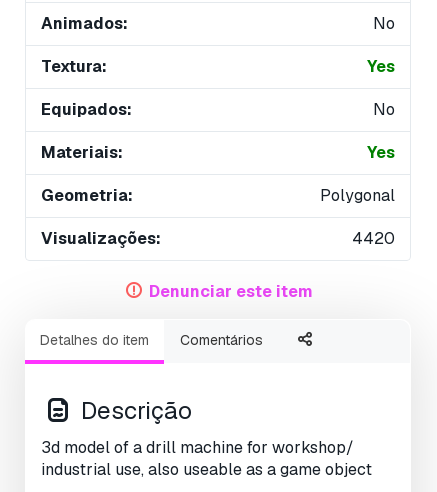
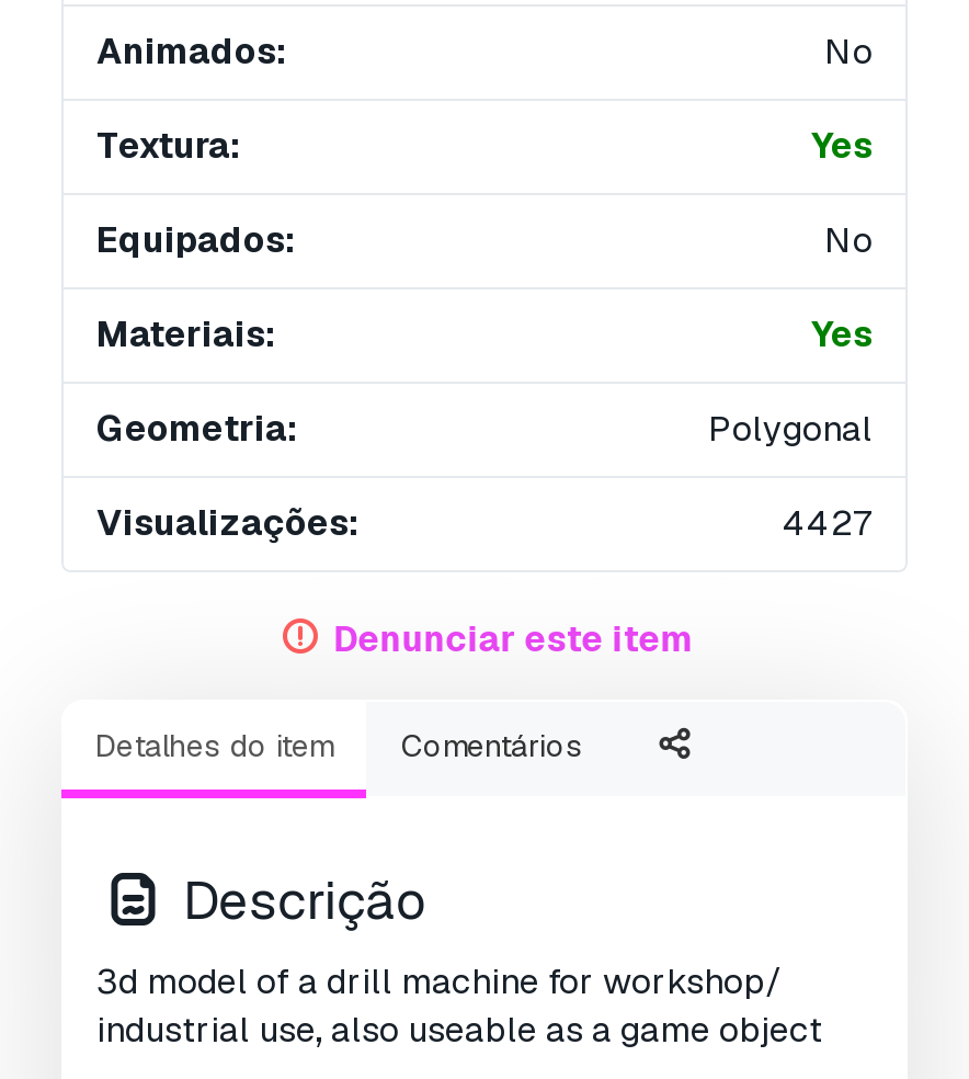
[352,228,395,249] 4420 -> [783,500,873,546] 4427

